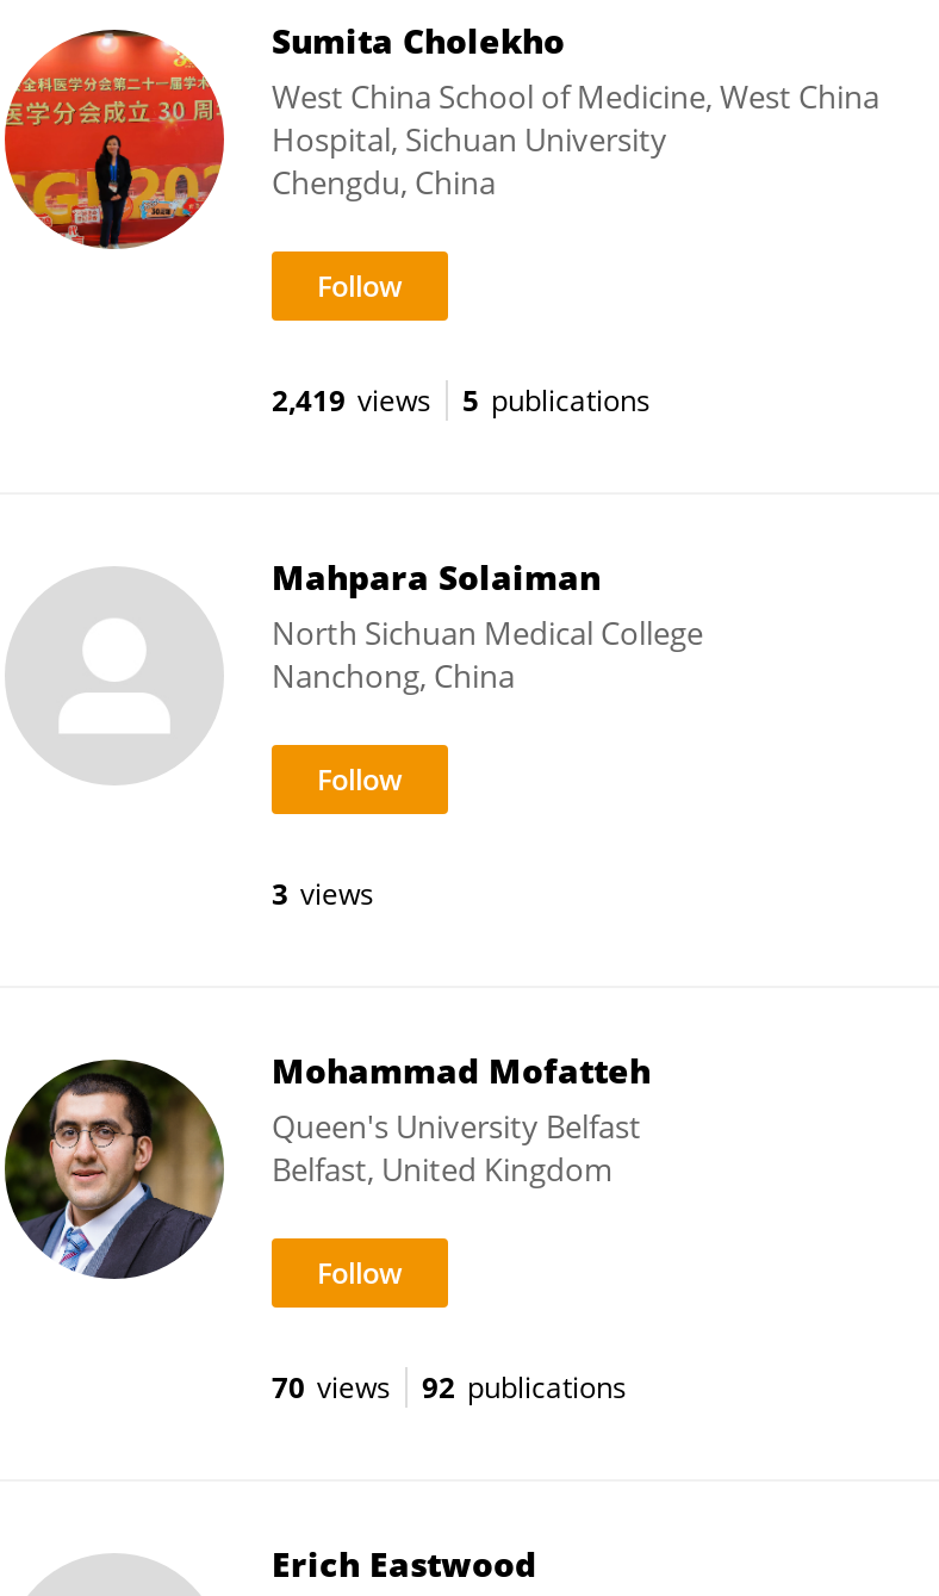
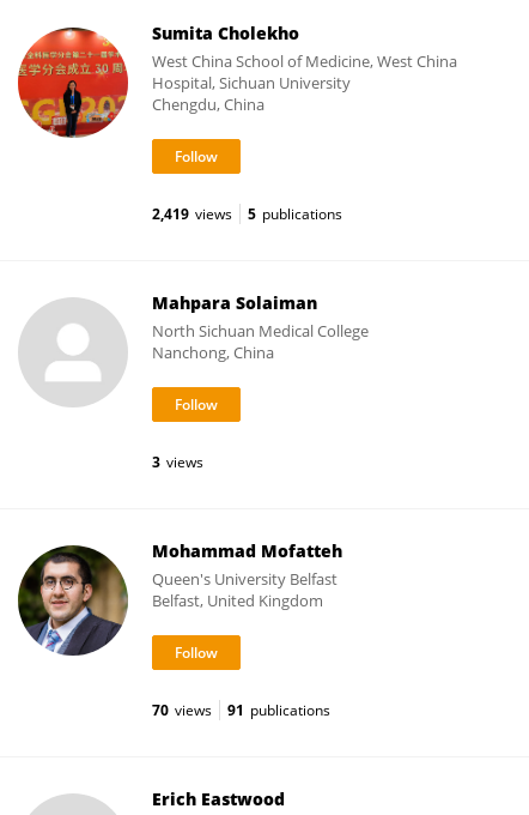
[422,1367,627,1408] 92 publications -> [227,700,330,720] 91 publications

